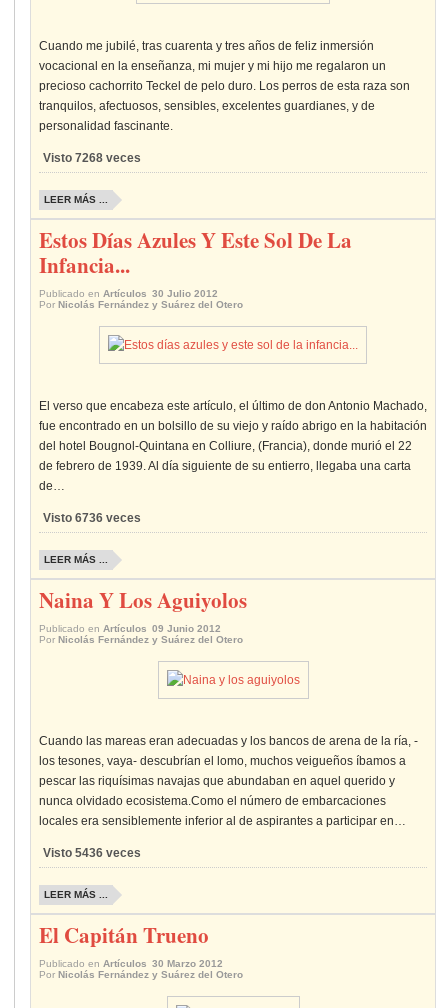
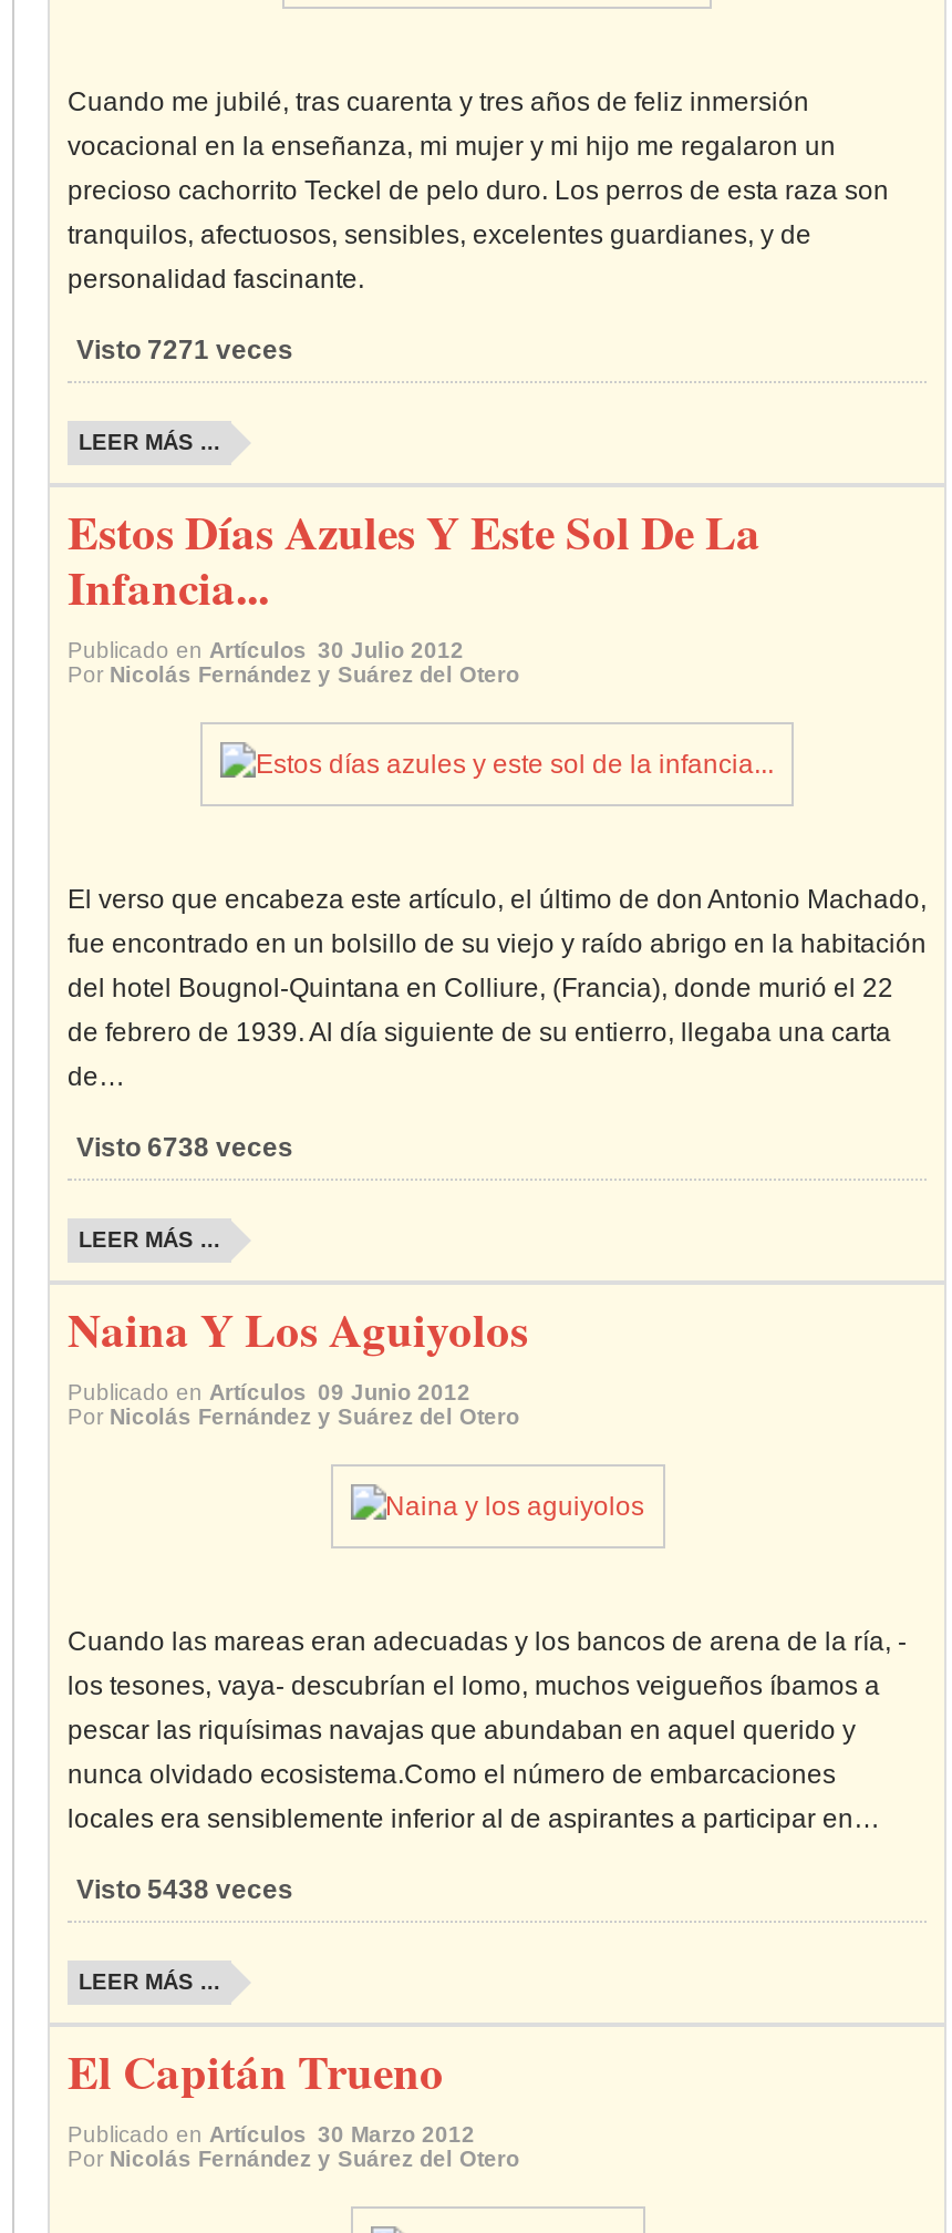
[43,151,141,165] Visto 7268 veces -> [76,334,293,365] Visto 7271 veces
[43,511,141,525] Visto 6736 veces -> [76,1131,293,1162] Visto 6738 veces
[43,846,141,860] Visto 5436 veces -> [76,1873,293,1904] Visto 5438 veces

